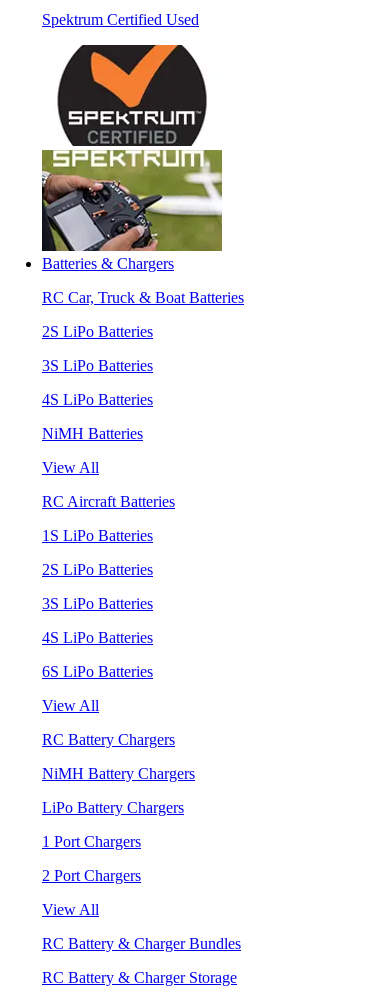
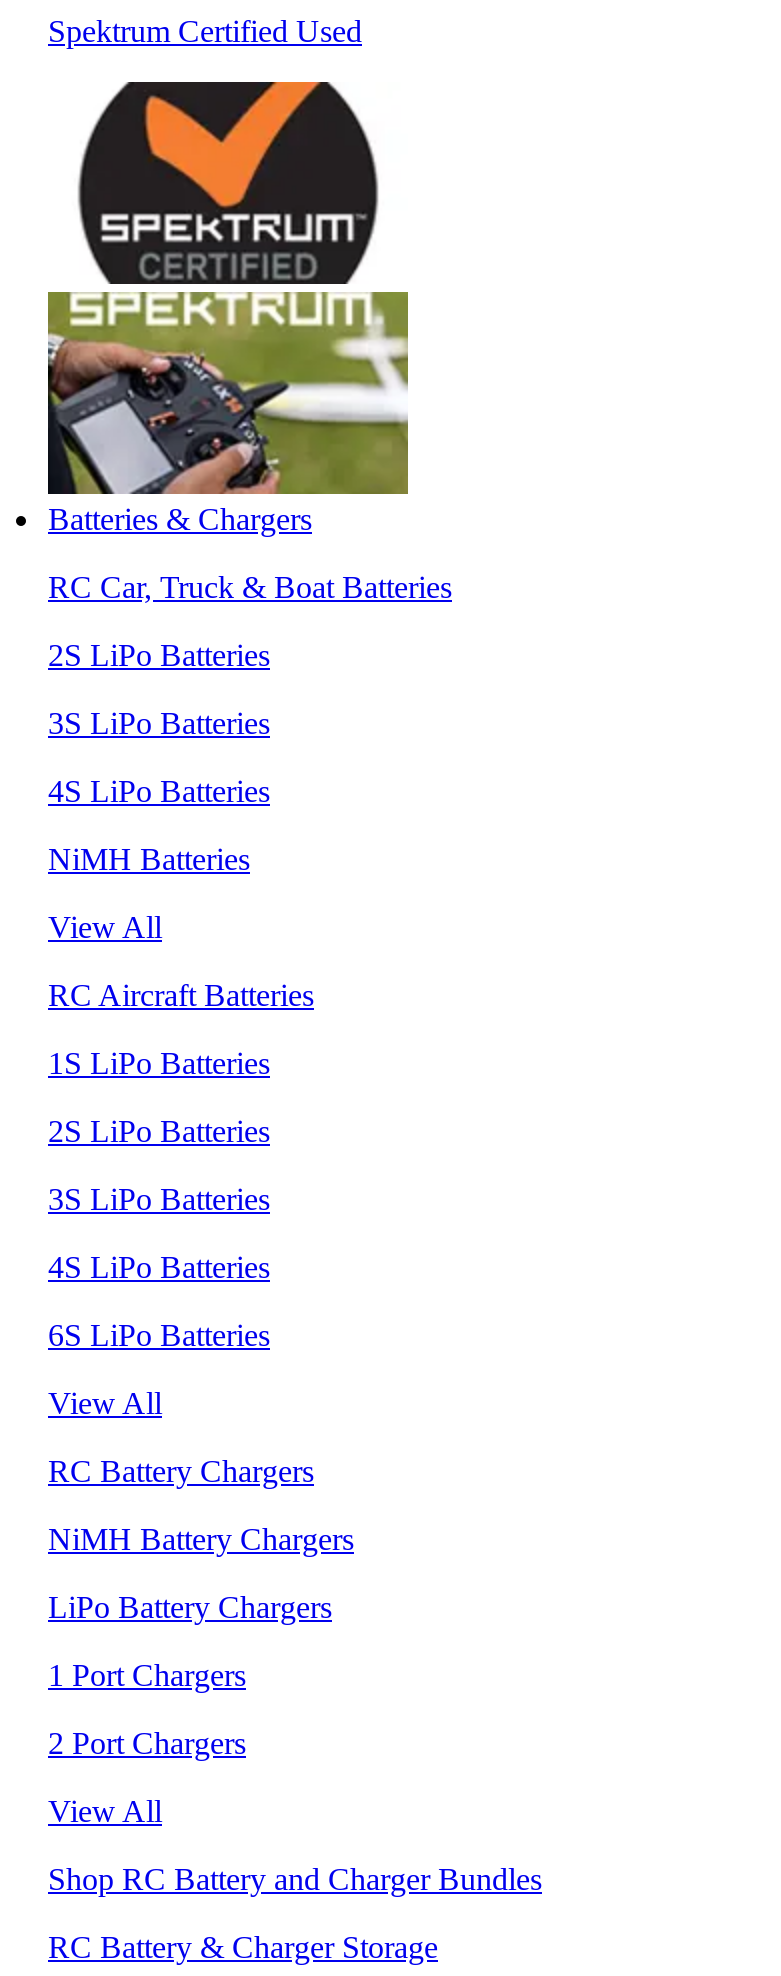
[42,935,241,952] RC Battery & Charger Bundles -> [48,1862,542,1896] Shop RC Battery and Charger Bundles

